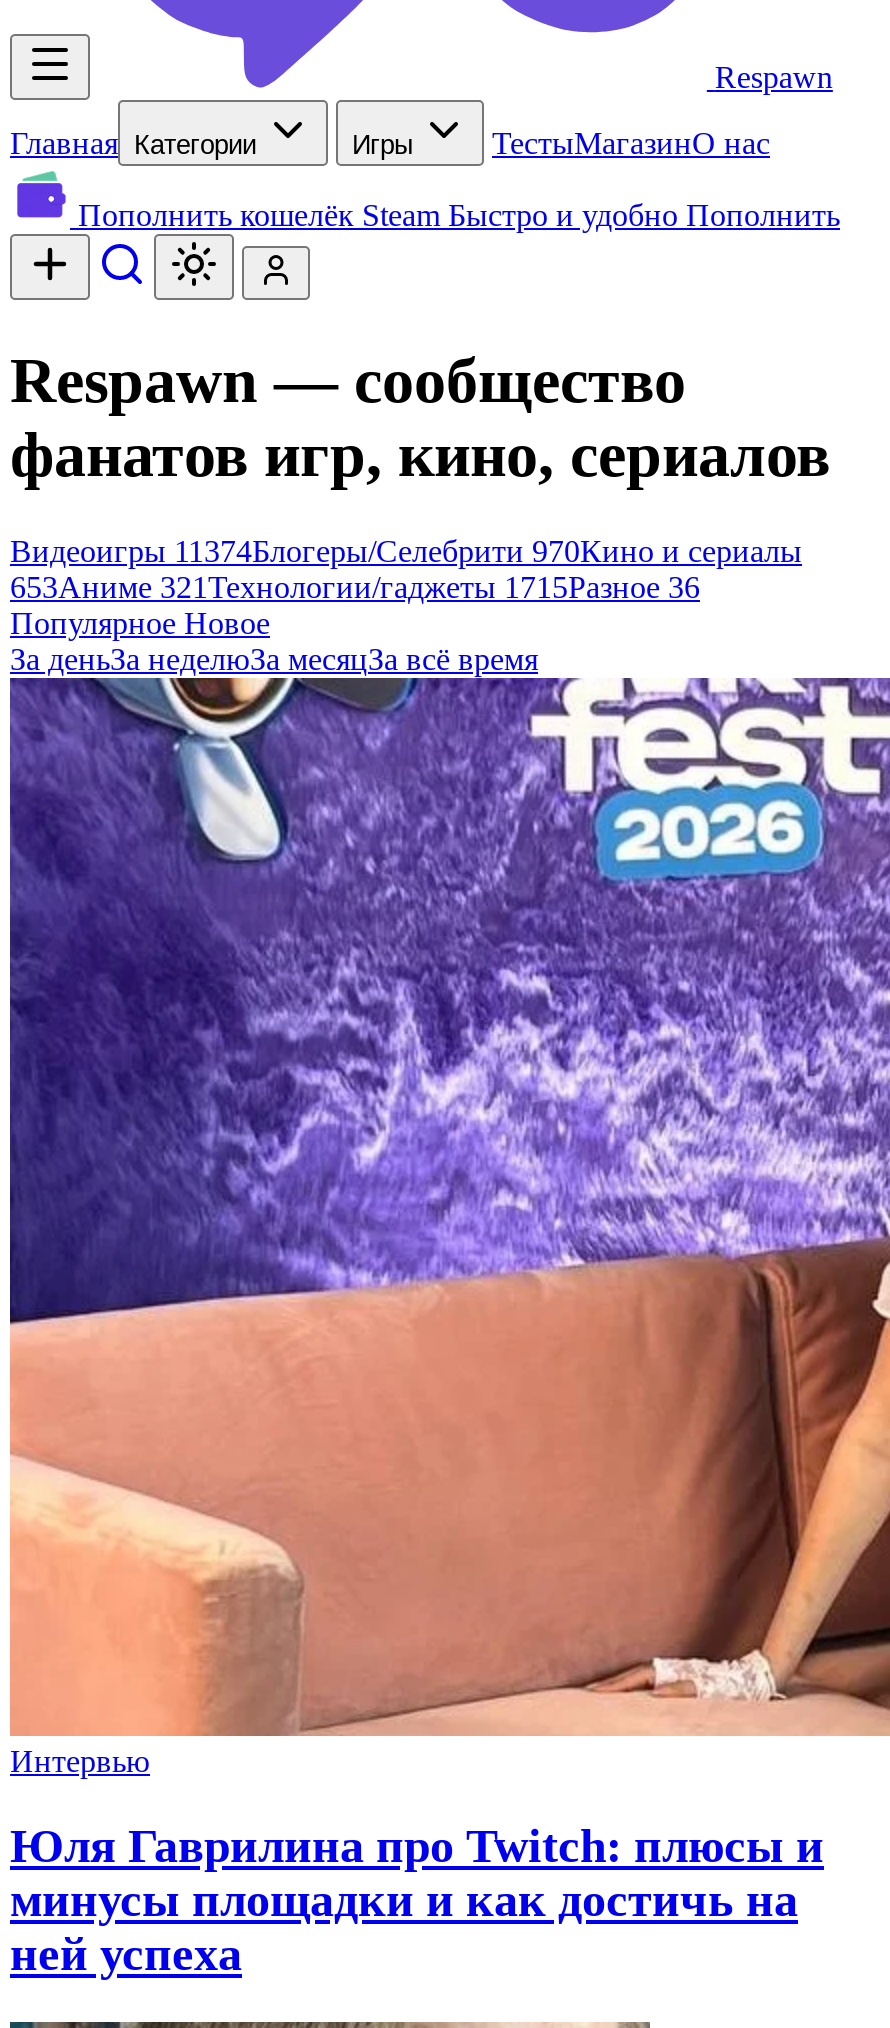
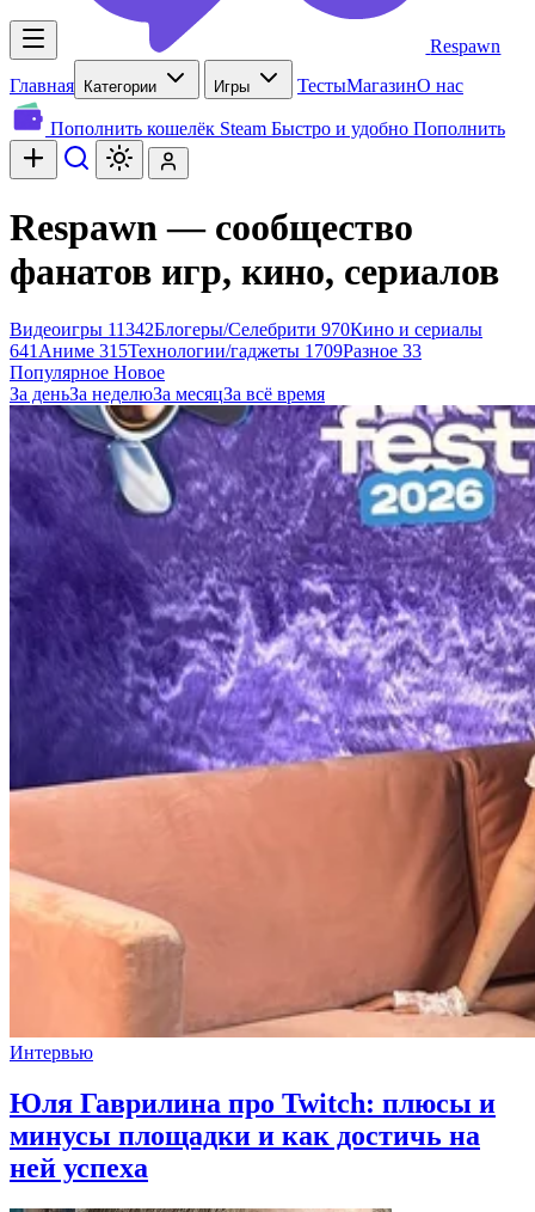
[10,534,802,568] Видеоигры 11374Блогеры/Селебрити 970Кино и сериалы -> [10,319,482,339] Видеоигры 11342Блогеры/Селебрити 970Кино и сериалы
[10,570,700,604] 653Аниме 321 Технологии/гаджеты 1715Разное 36 -> [10,341,422,361] 641Аниме 315 Технологии/гаджеты 1709Разное 33

